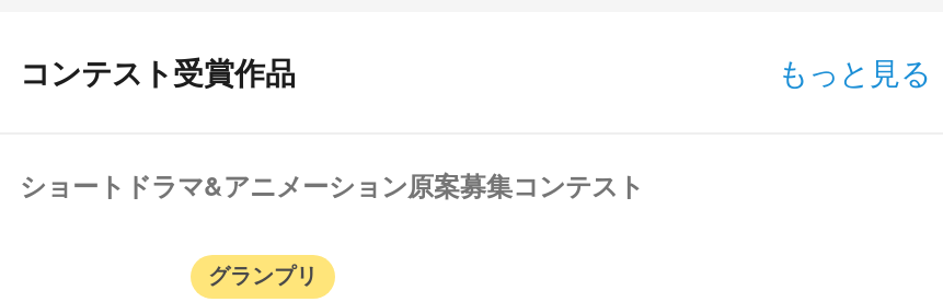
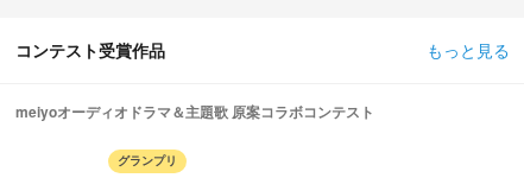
[20,165,644,204] ショートドラマ&アニメーション原案募集コンテスト -> [15,101,374,122] meiyoオーディオドラマ＆主題歌 原案コラボコンテスト

